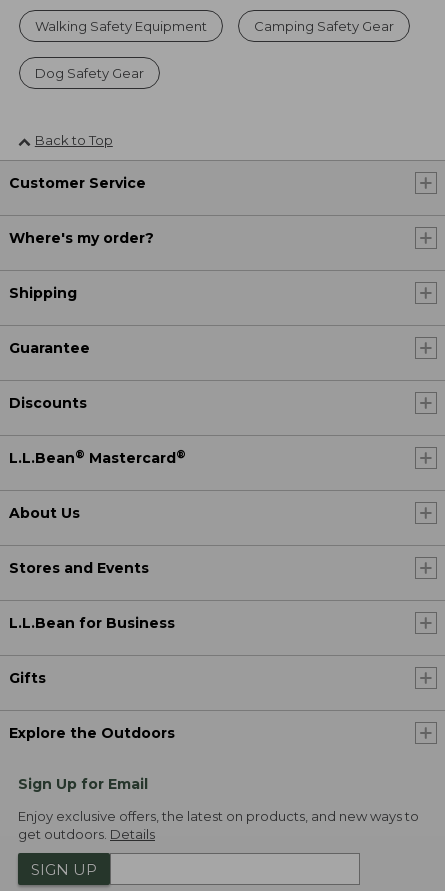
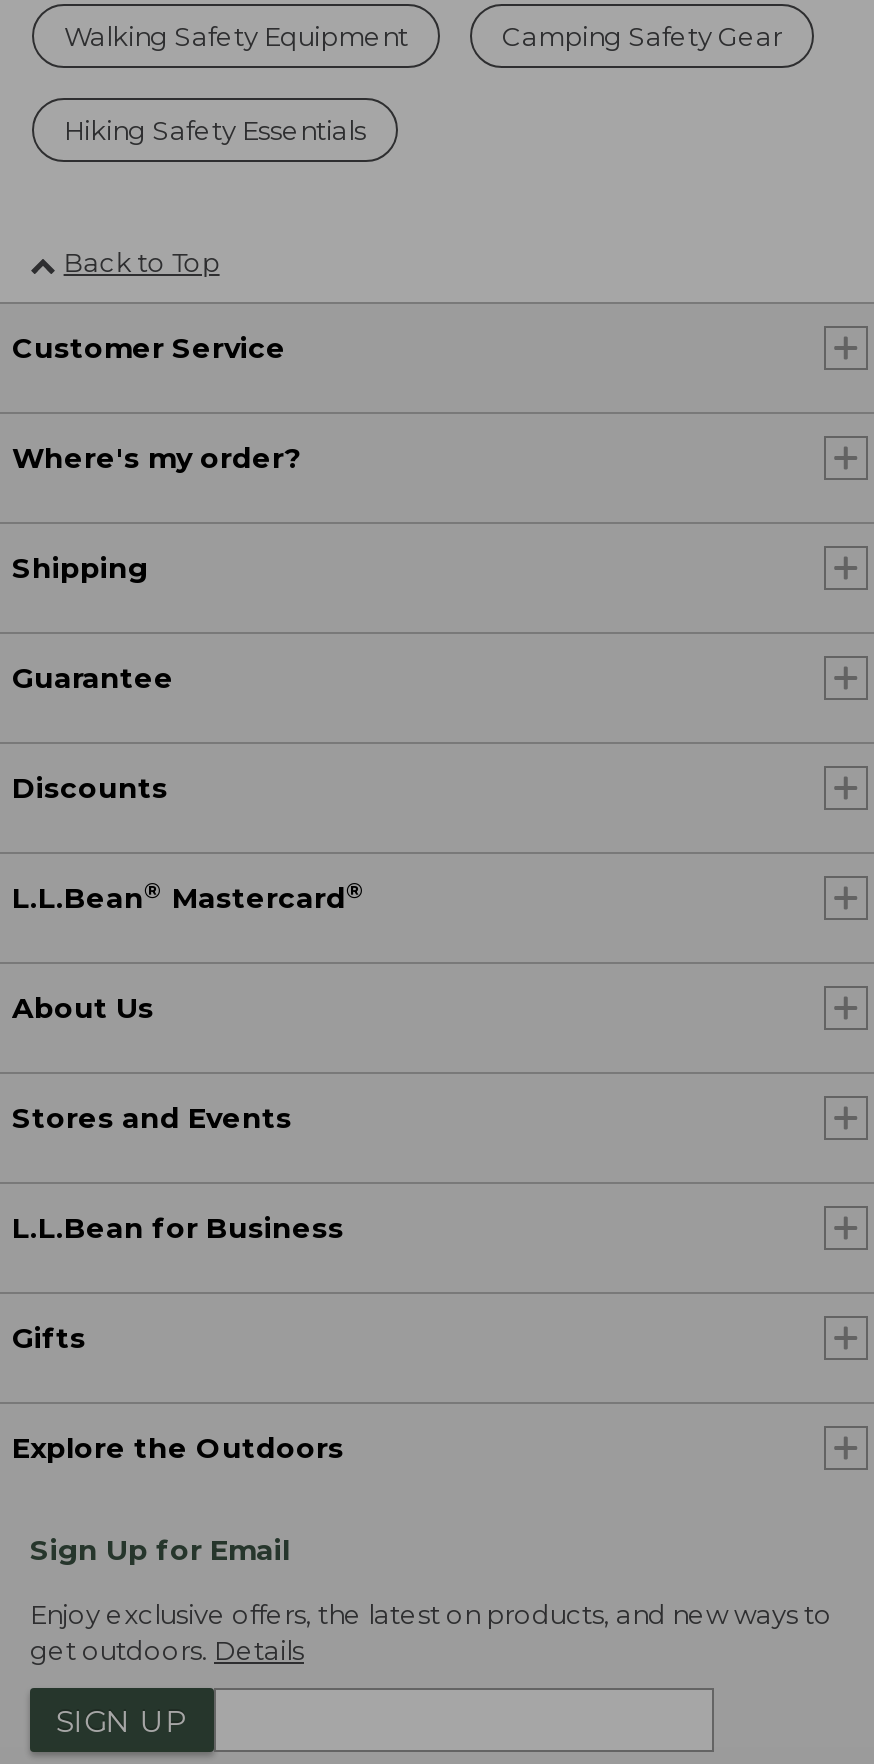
[35,65,144,81] Dog Safety Gear -> [64,113,366,145] Hiking Safety Essentials

